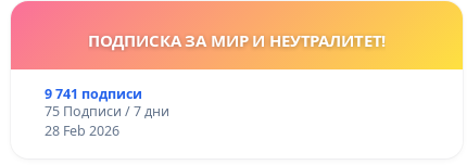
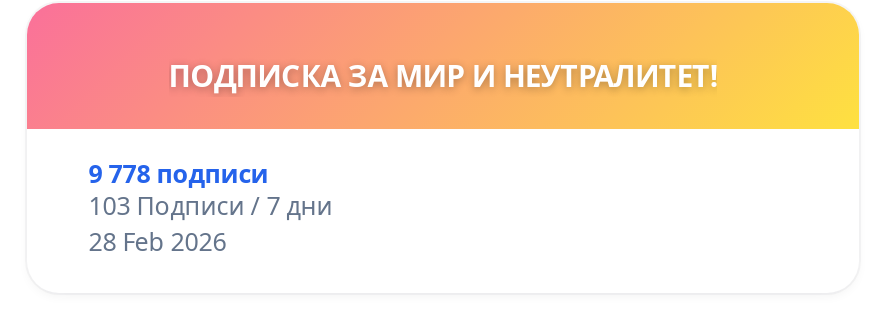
[44,85,142,103] 9 741 подписи -> [89,156,269,190] 9 778 подписи
[44,102,169,120] 75 Подписи / 7 дни -> [89,188,333,222] 103 Подписи / 7 дни

